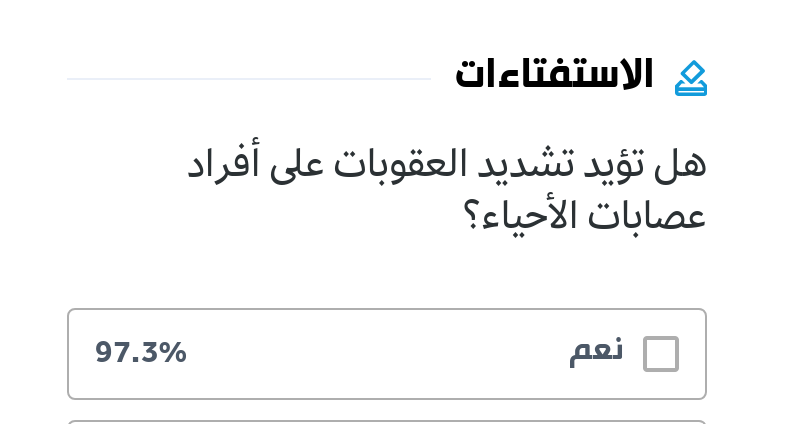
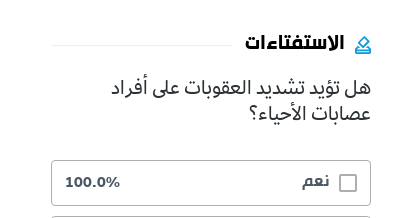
[95,330,187,378] 97.3% -> [65,171,120,195] 100.0%

